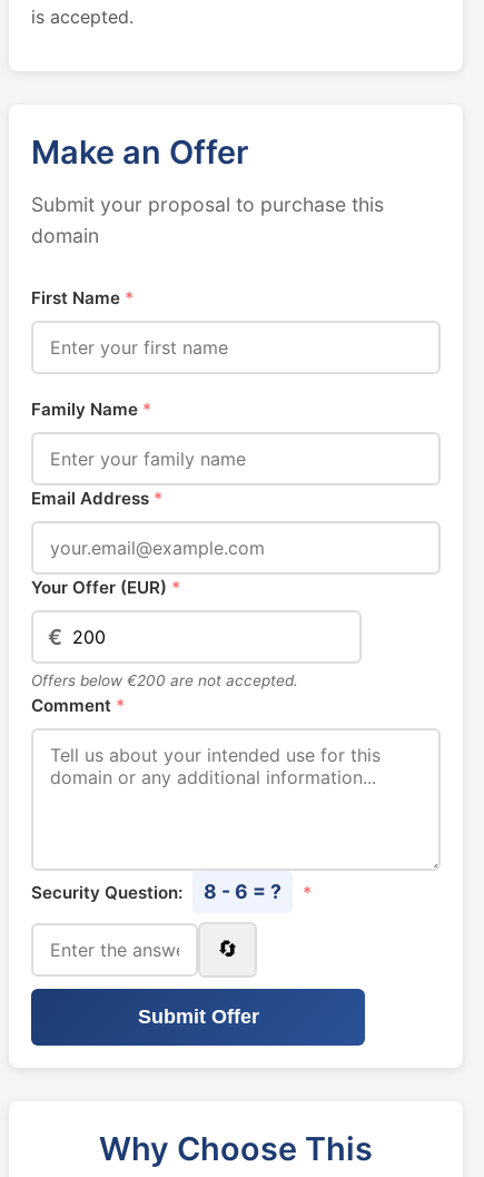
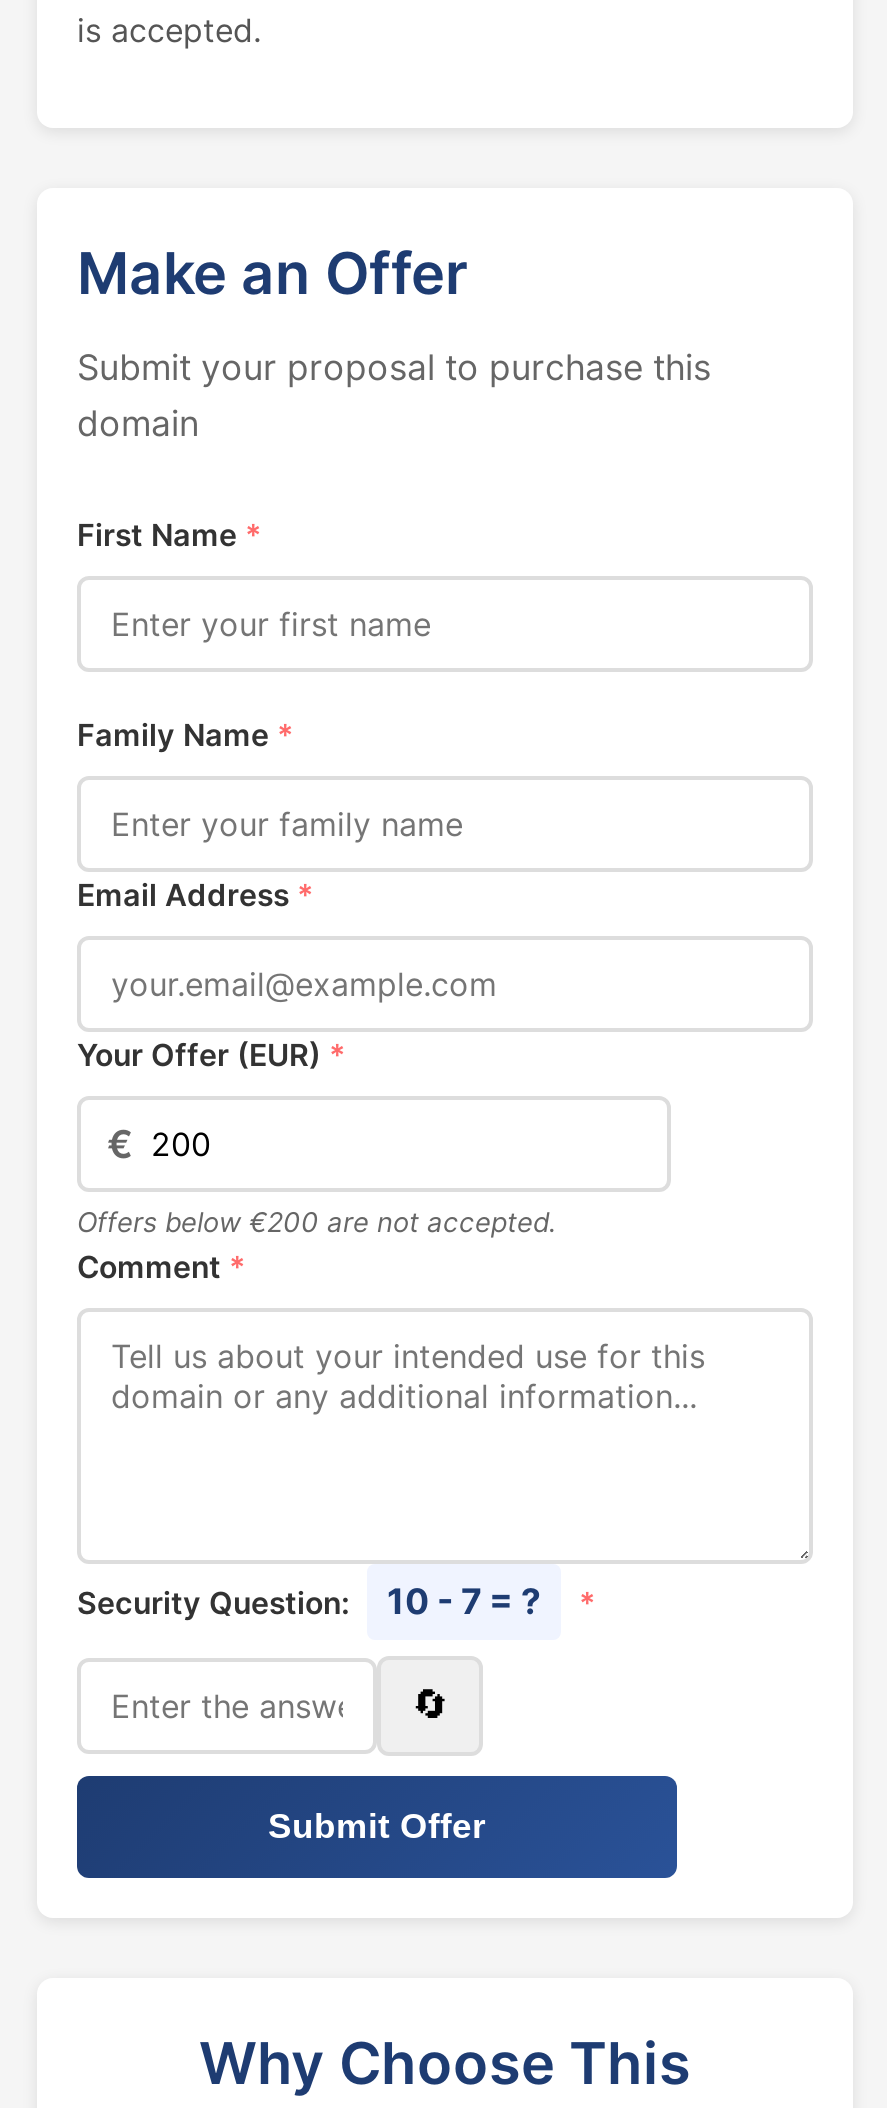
[204,880,281,903] 8 - 6 = ? -> [387,1580,541,1622] 10 - 7 = ?

